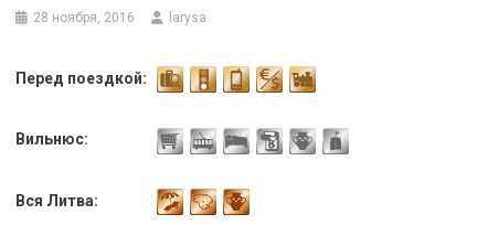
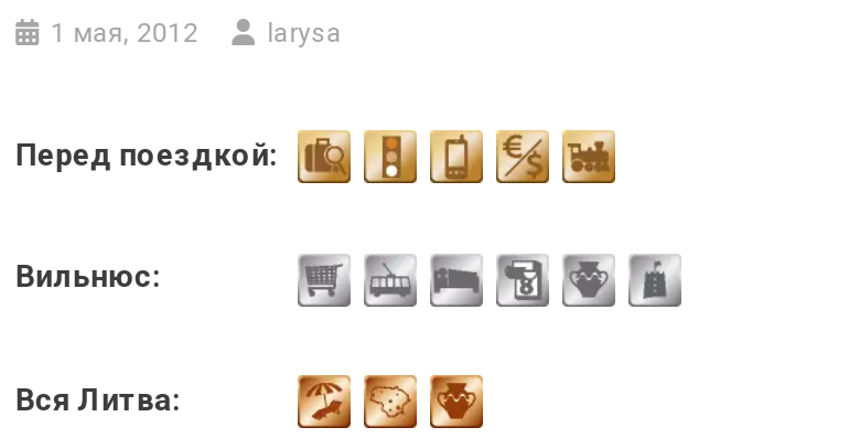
[33,10,135,25] 28 ноября, 2016 -> [51,18,199,49] 1 мая, 2012

